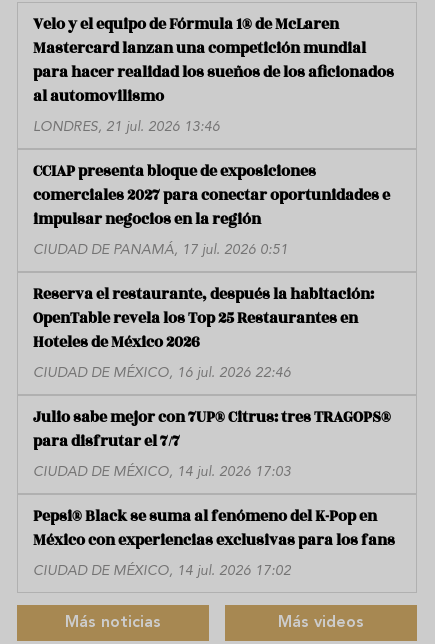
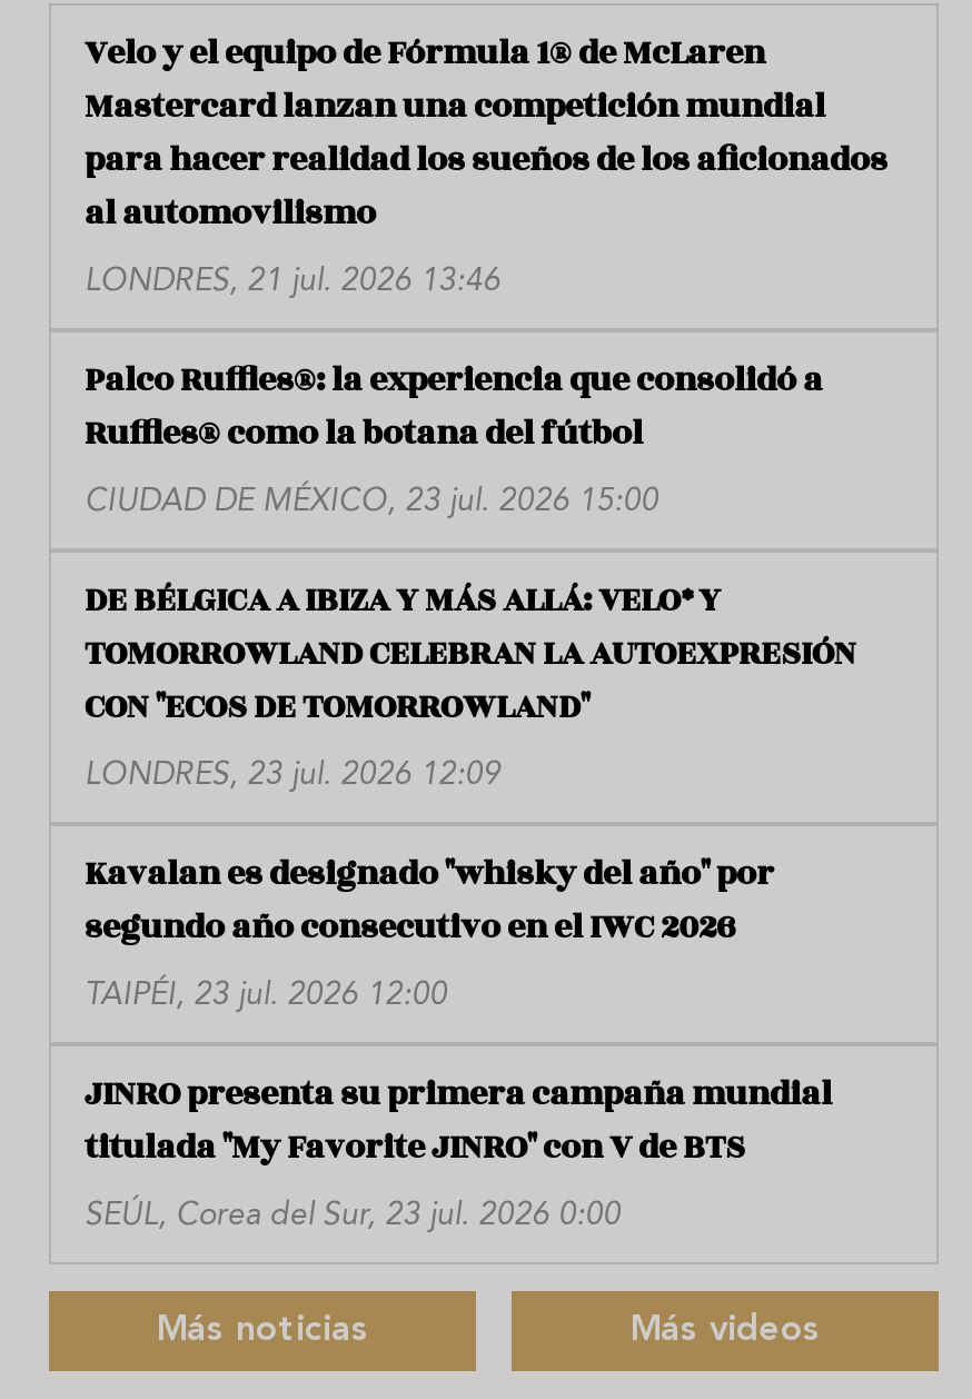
[33,160,390,231] CCIAP presenta bloque de exposiciones | comerciales 2027 para conectar oportunidades e | impulsar negocios en la región -> [85,355,823,460] Palco Ruffles®: la experiencia que consolidó a | Ruffles® como la botana del fútbol
[33,243,288,257] CIUDAD DE PANAMÁ, 17 jul. 2026 0:51 -> [85,486,658,518] CIUDAD DE MÉXICO, 23 jul. 2026 15:00
[33,283,374,354] Reserva el restaurante, después la habitación: | OpenTable revela los Top 25 Restaurantes en | Hoteles de México 2026 -> [85,575,856,733] DE BÉLGICA A IBIZA Y MÁS ALLÁ: VELO* Y | TOMORROWLAND CELEBRAN LA AUTOEXPRESIÓN | CON "ECOS DE TOMORROWLAND"
[33,366,291,380] CIUDAD DE MÉXICO, 16 jul. 2026 22:46 -> [85,760,500,791] LONDRES, 23 jul. 2026 12:09
[33,406,391,453] Julio sabe mejor con 7UP® Citrus: tres TRAGOPS® | para disfrutar el 7/7 -> [85,849,774,953] Kavalan es designado "whisky del año" por | segundo año consecutivo en el IWC 2026
[33,465,291,479] CIUDAD DE MÉXICO, 14 jul. 2026 17:03 -> [85,980,447,1011] TAIPÉI, 23 jul. 2026 12:00
[33,505,395,552] Pepsi® Black se suma al fenómeno del K-Pop en | México con experiencias exclusivas para los fans -> [85,1069,832,1174] JINRO presenta su primera campaña mundial | titulada "My Favorite JINRO" con V de BTS
[33,564,291,578] CIUDAD DE MÉXICO, 14 jul. 2026 17:02 -> [85,1200,621,1232] SEÚL, Corea del Sur, 23 jul. 2026 0:00

